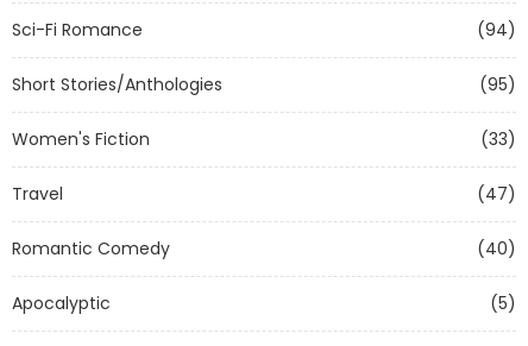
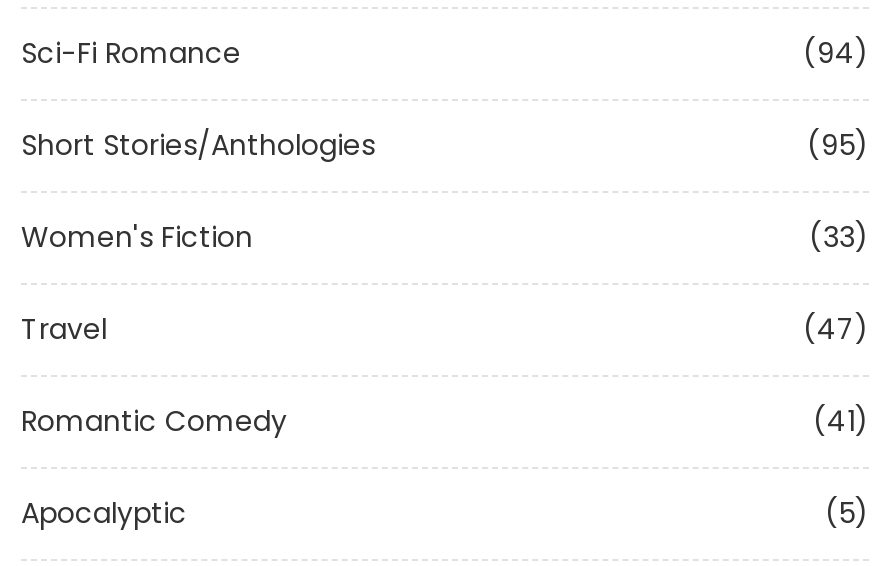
[477,237,516,260] (40) -> [813,401,869,441] (41)

